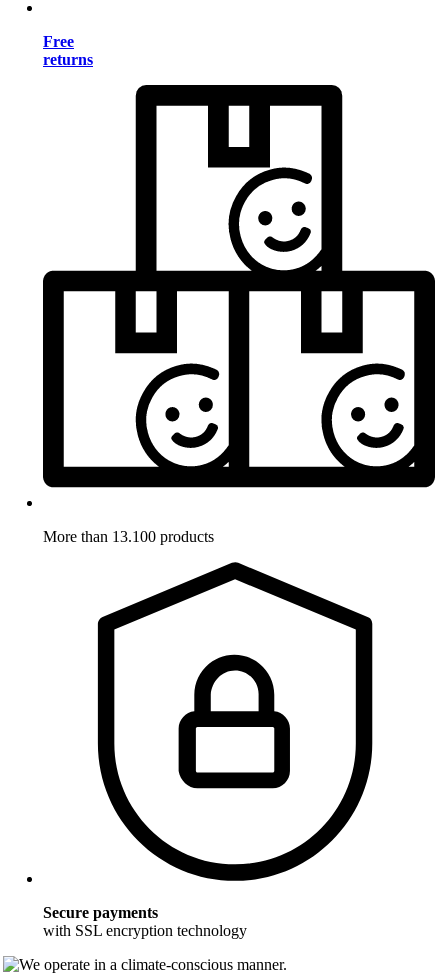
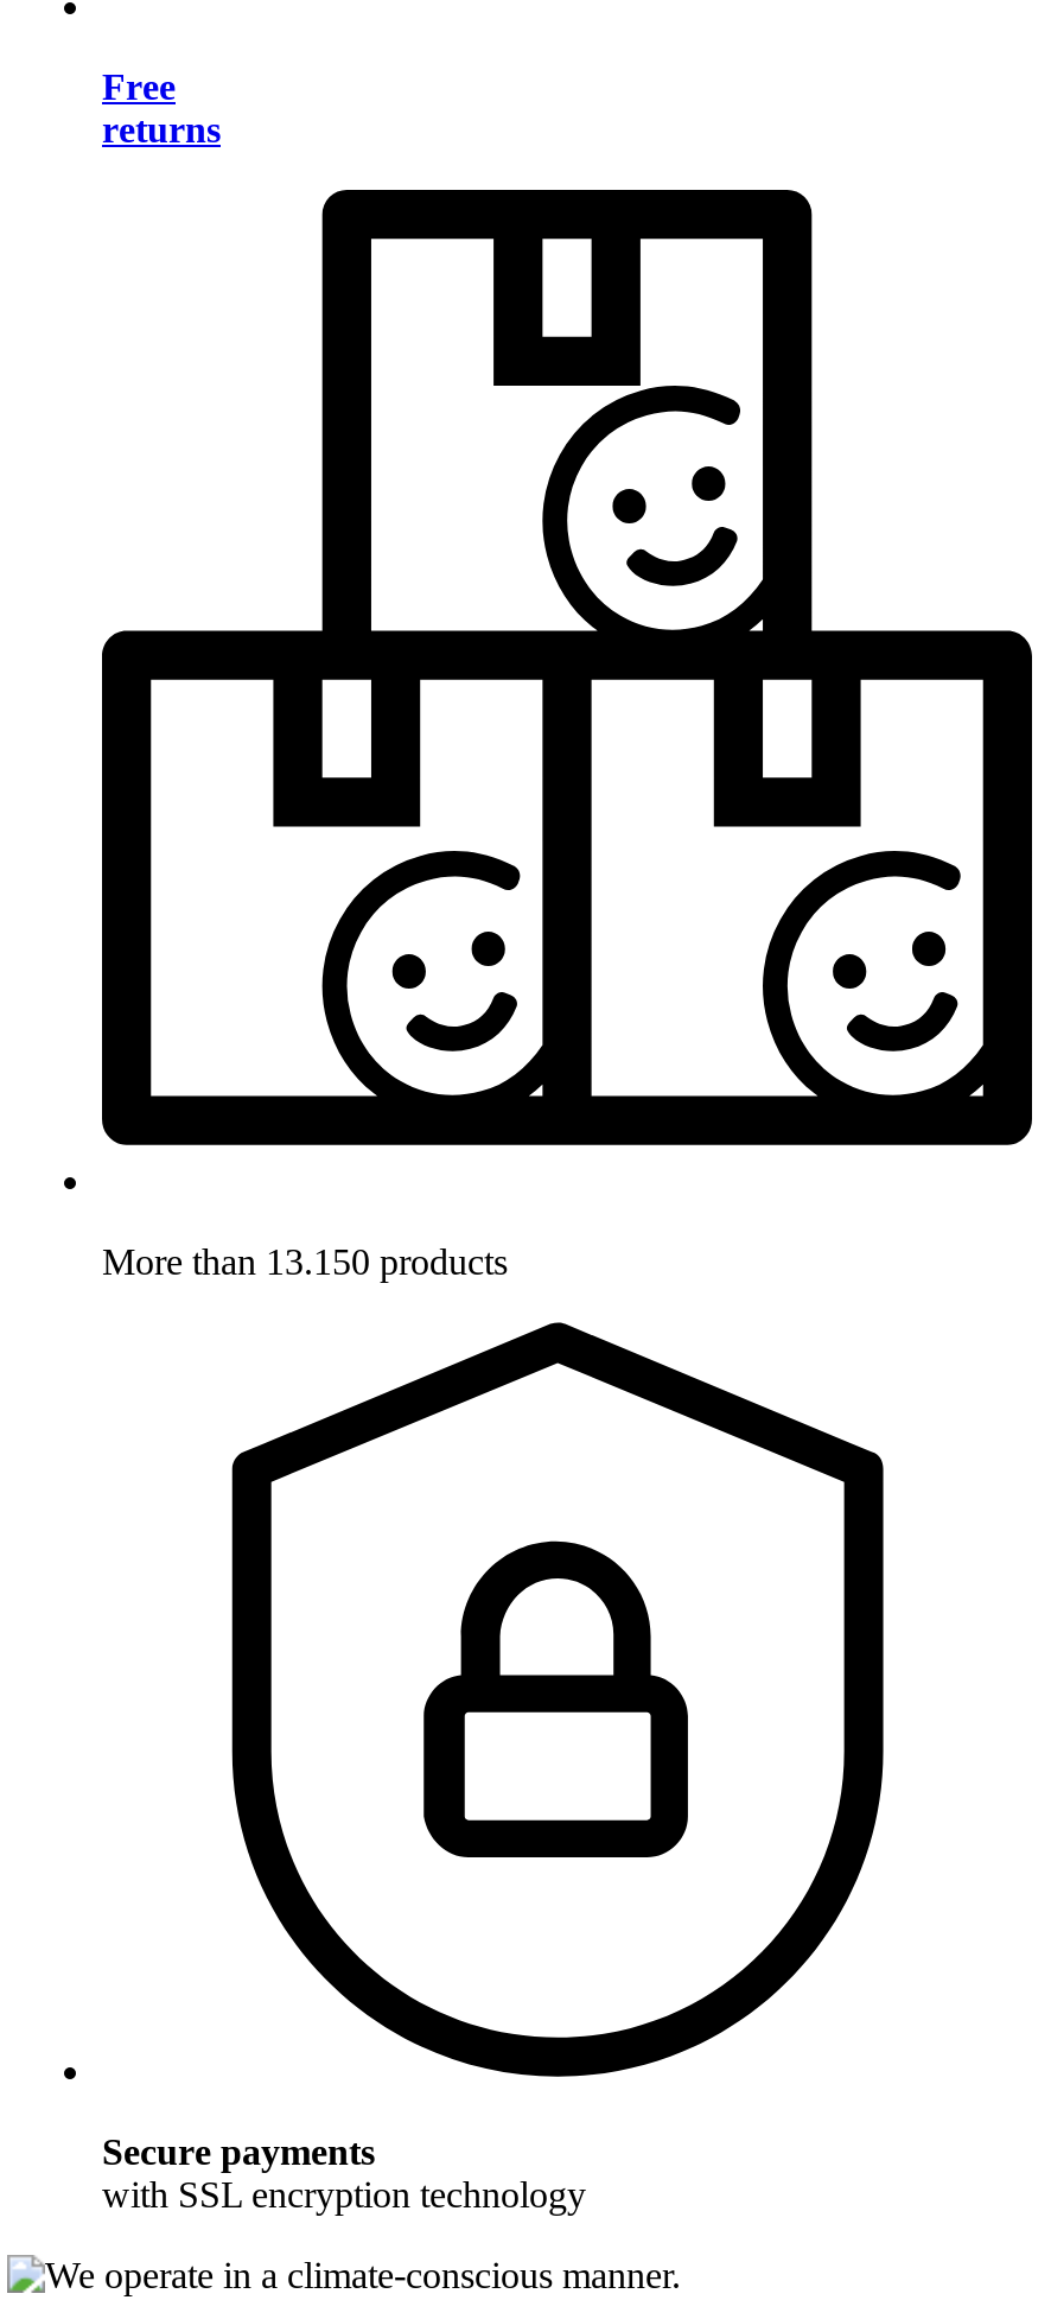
[43,528,214,545] More than 13.100 products -> [102,1240,508,1281] More than 13.150 products

